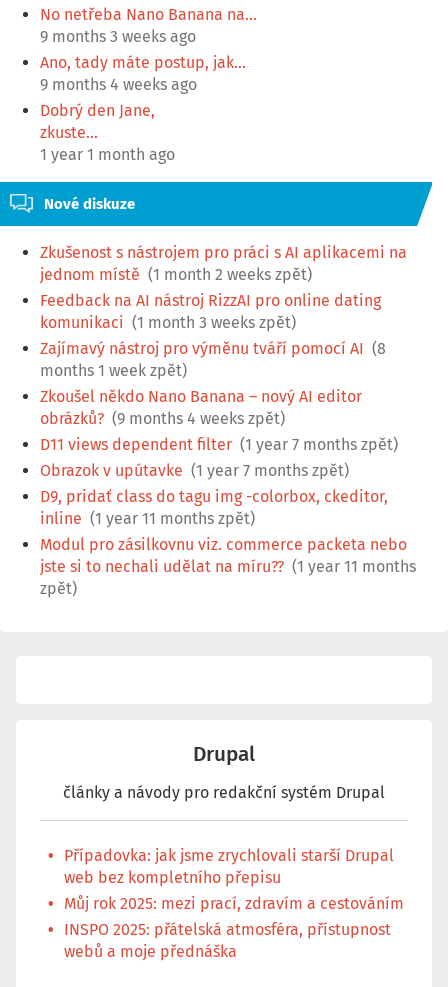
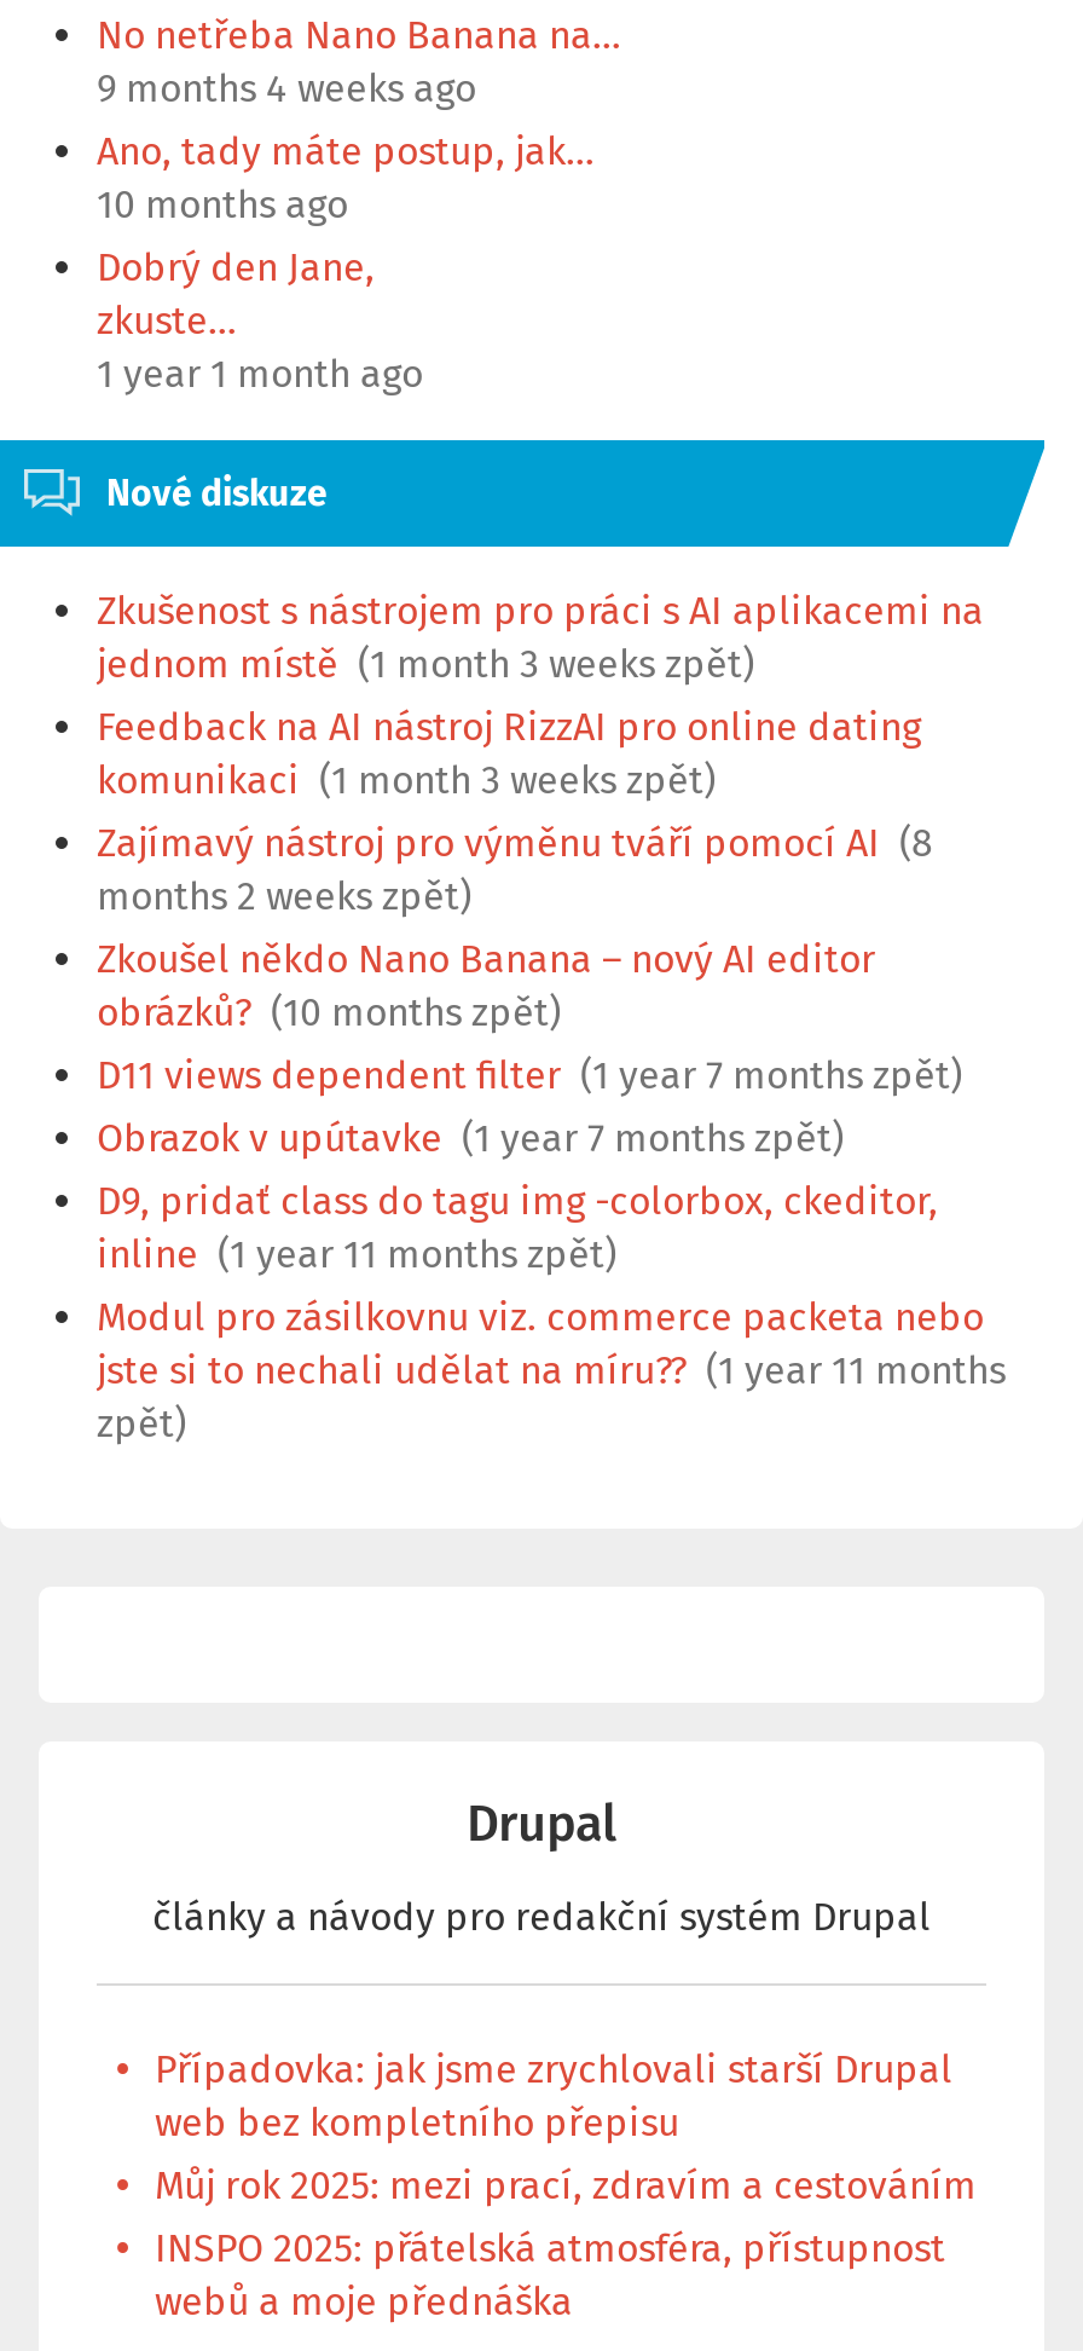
[40,27,196,46] 9 months 3 weeks ago -> none
moved [40,75,197,94] -> [97,64,476,110]: 9 months 4 weeks ago
none -> [97,180,348,226] 10 months ago
[40,265,312,284] jednom místě (1 month 2 weeks zpět) -> [97,640,754,686] jednom místě (1 month 3 weeks zpět)
[40,361,187,380] months 1 week zpět) -> [97,872,471,918] months 2 weeks zpět)
[40,409,285,428] obrázků? (9 months 4 weeks zpět) -> [97,988,561,1034] obrázků? (10 months zpět)

